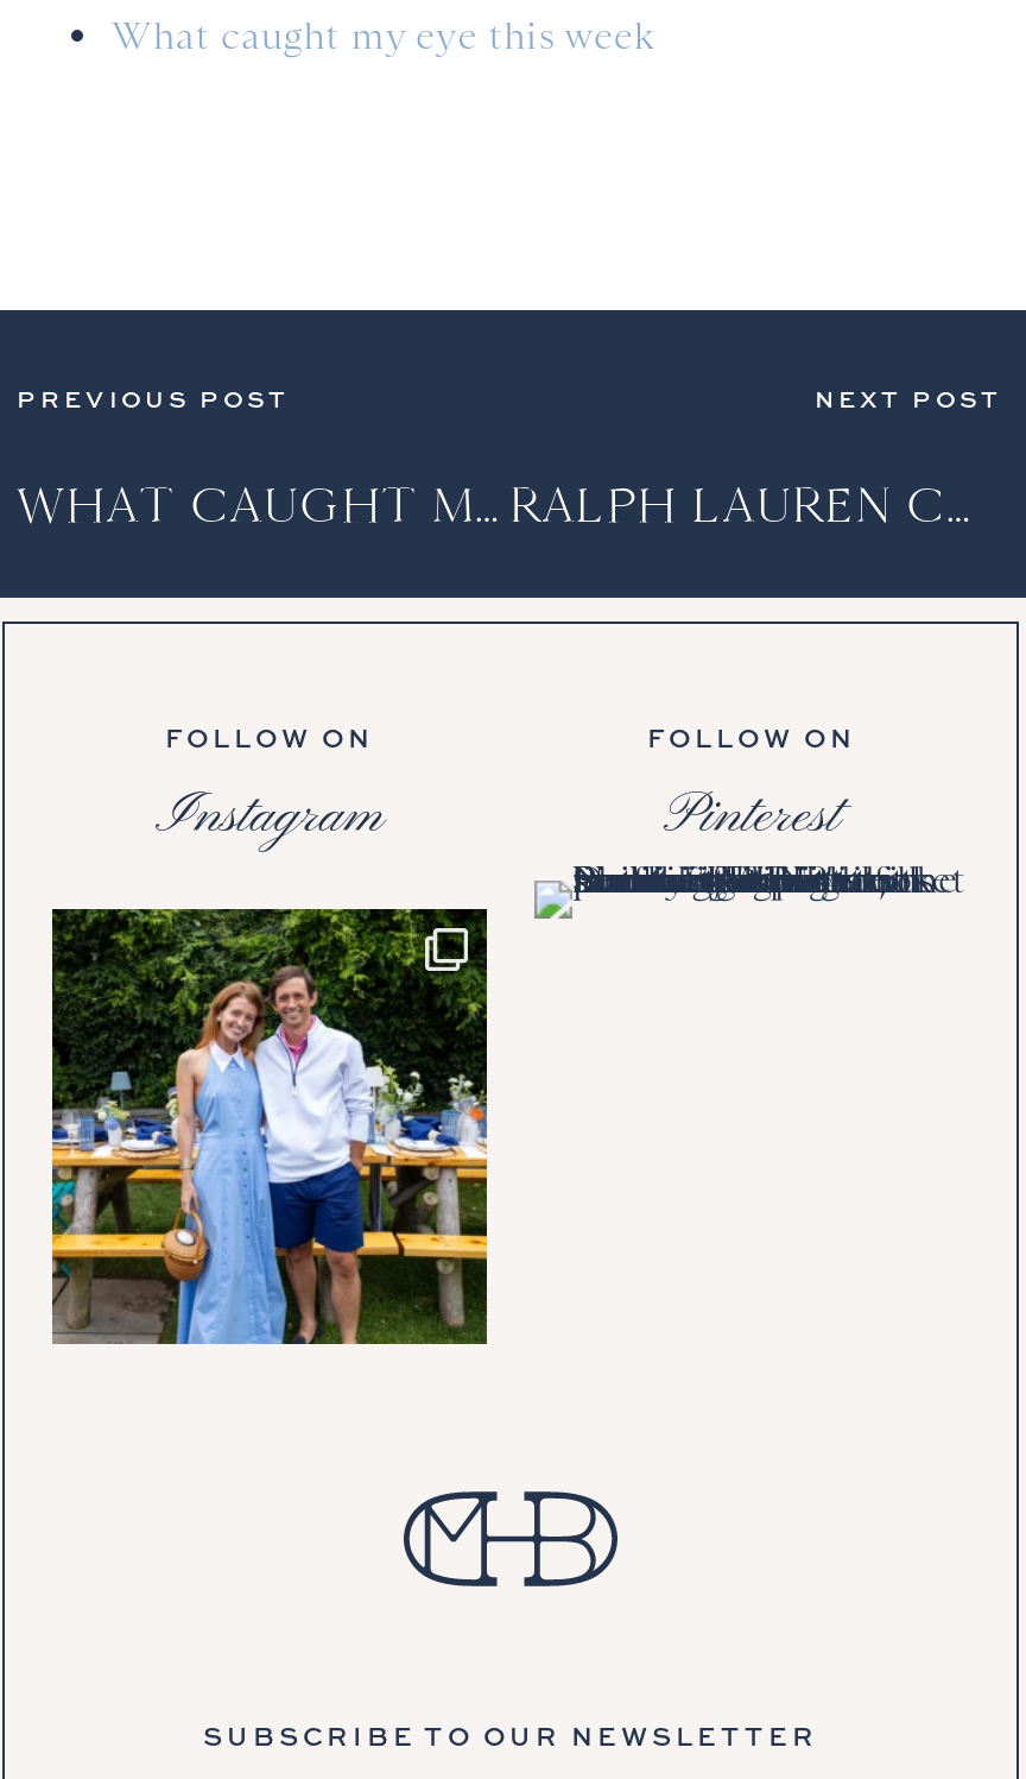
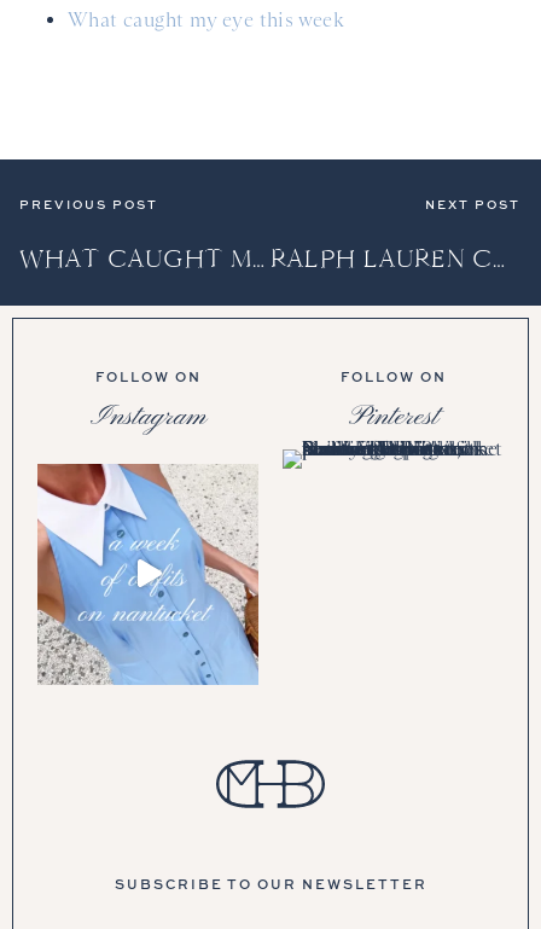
[50,907,489,1346] [image] -> [36,463,260,686] [image]

